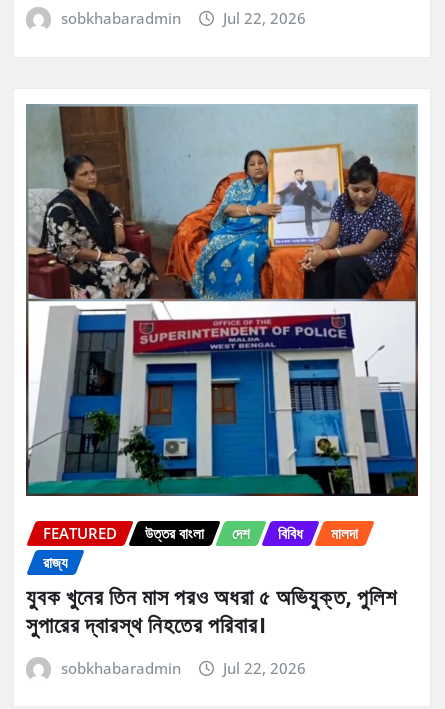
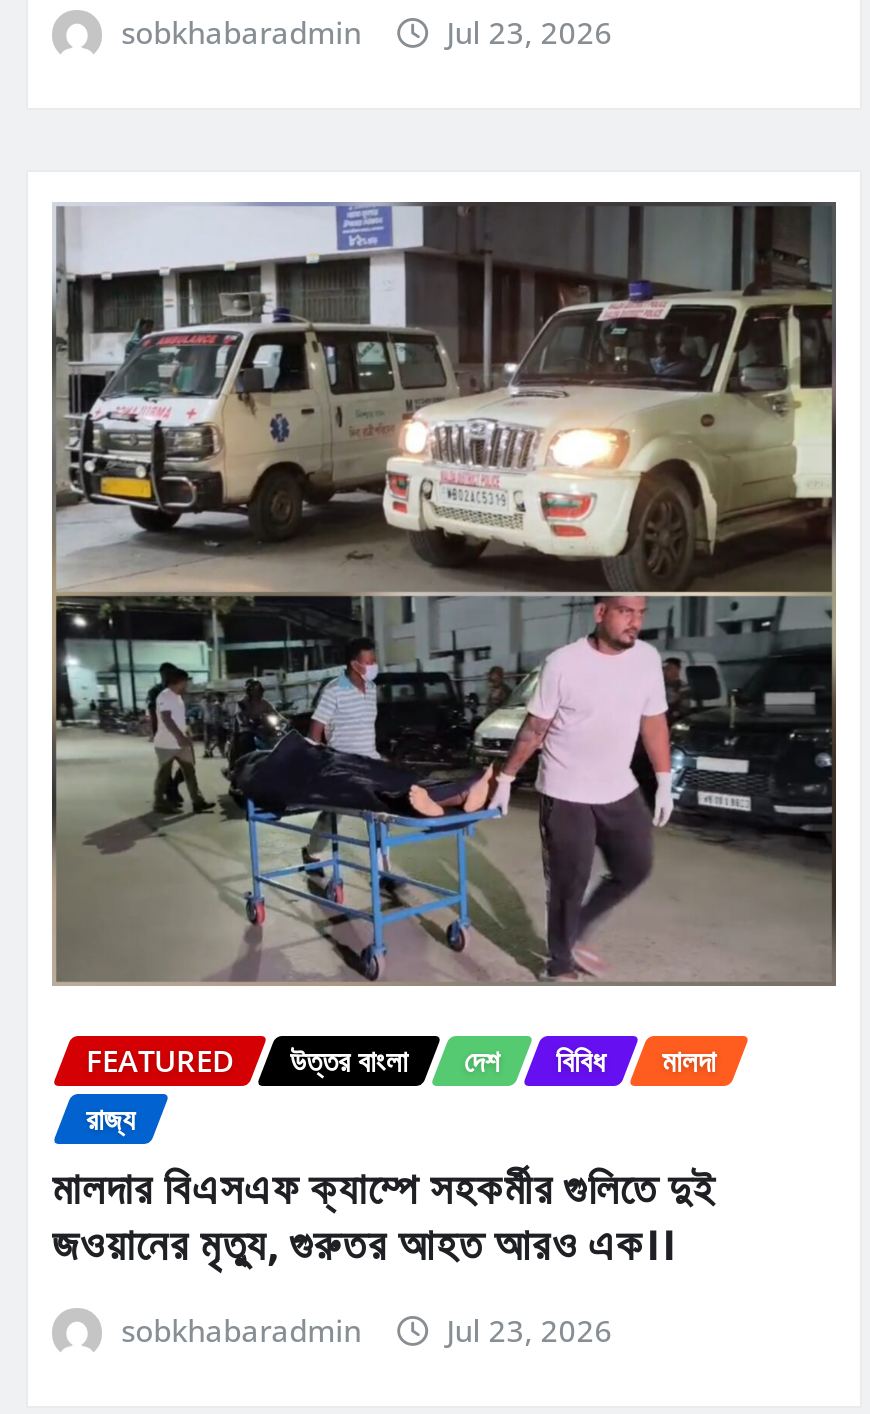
[223,8,306,28] Jul 22, 2026 -> [446,11,612,51] Jul 23, 2026
[25,104,419,497] [image] -> [52,202,836,988] [image]
[26,582,397,644] যুবক খুনের তিন মাস পরও অধরা ৫ অভিযুক্ত, পুলিশ | সুপারের দ্বারস্থ নিহতের পরিবার। -> [52,1157,716,1281] মালদার বিএসএফ ক্যাম্পে সহকর্মীর গুলিতে দুই | জওয়ানের মৃত্যু, গুরুতর আহত আরও এক।।
[223,658,306,678] Jul 22, 2026 -> [446,1309,612,1349] Jul 23, 2026

